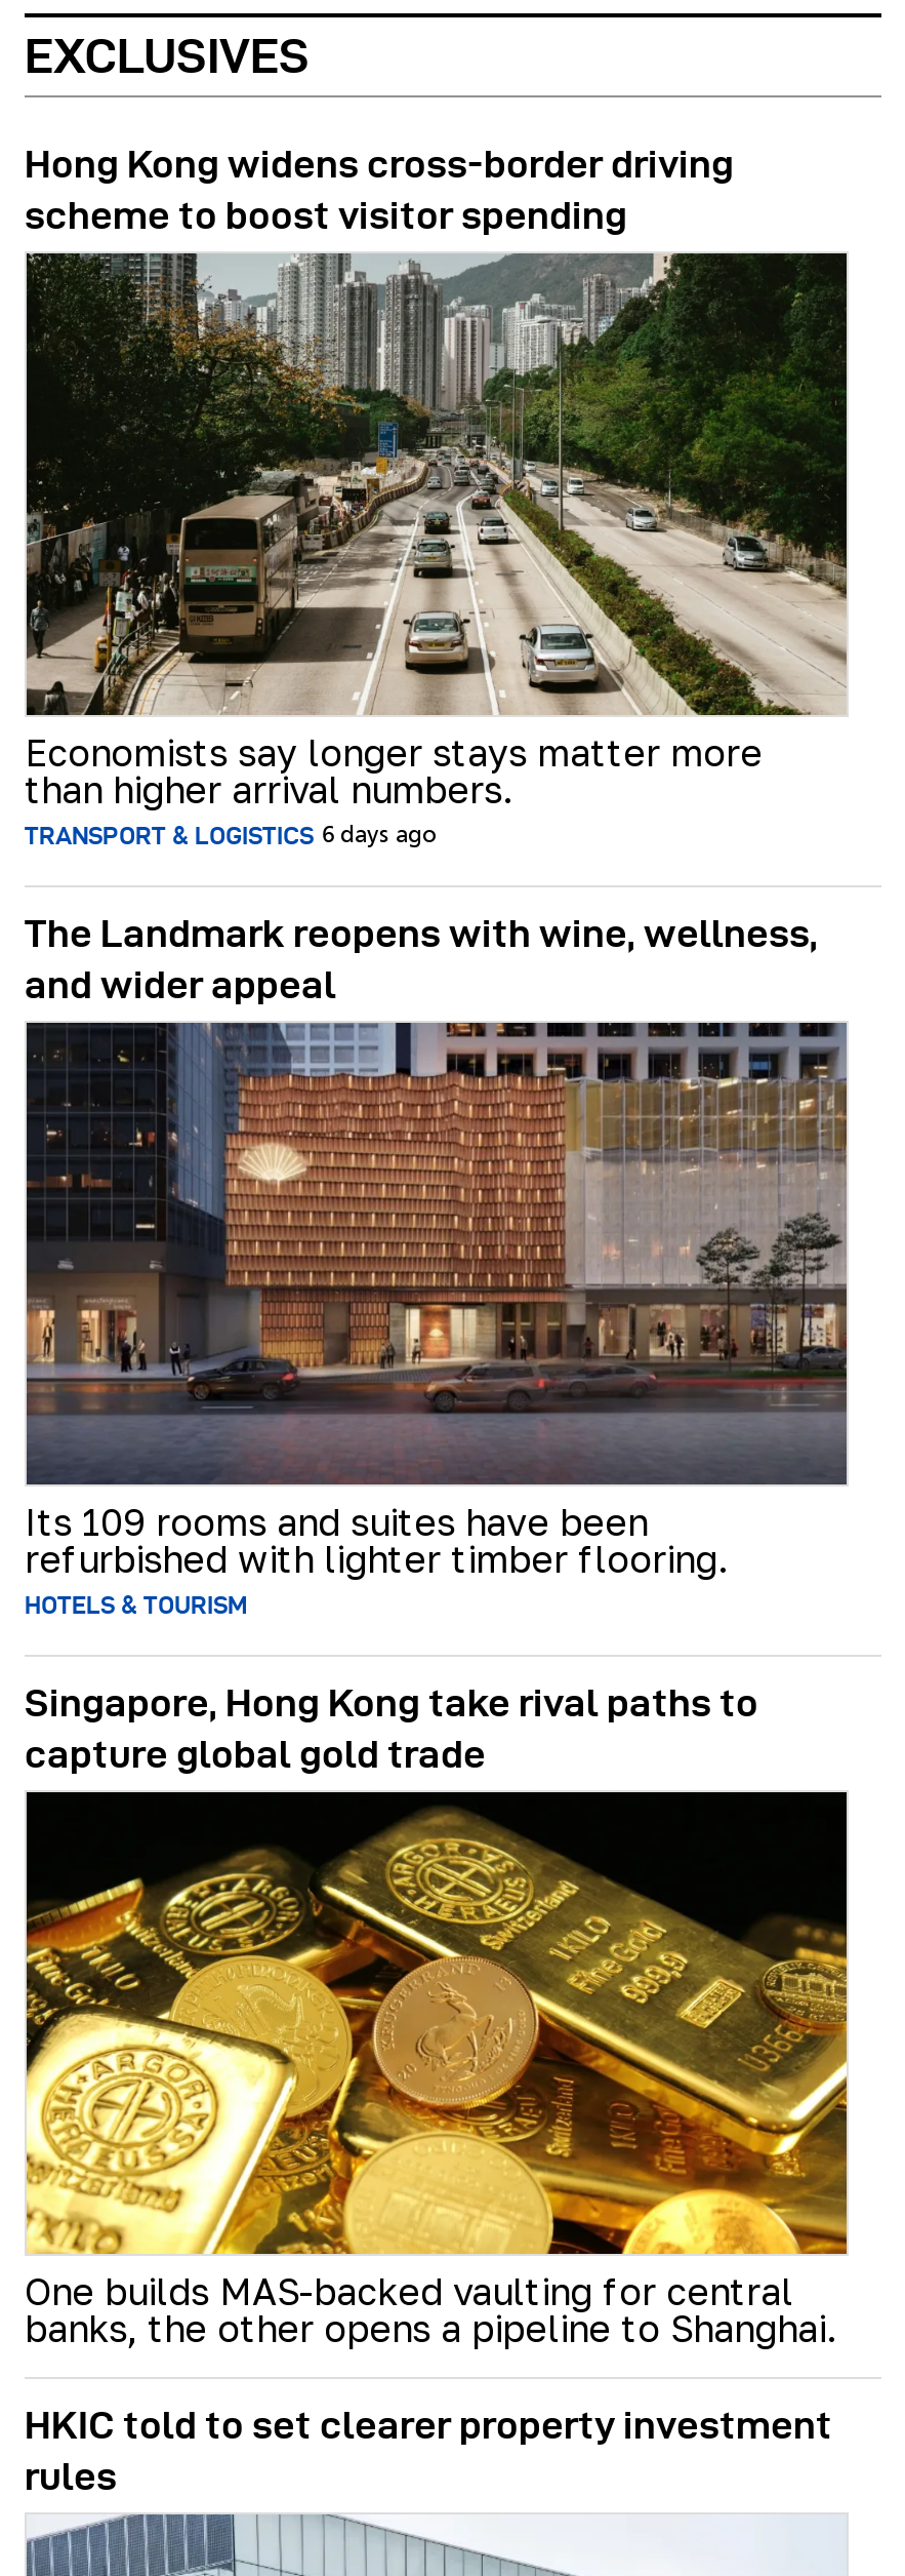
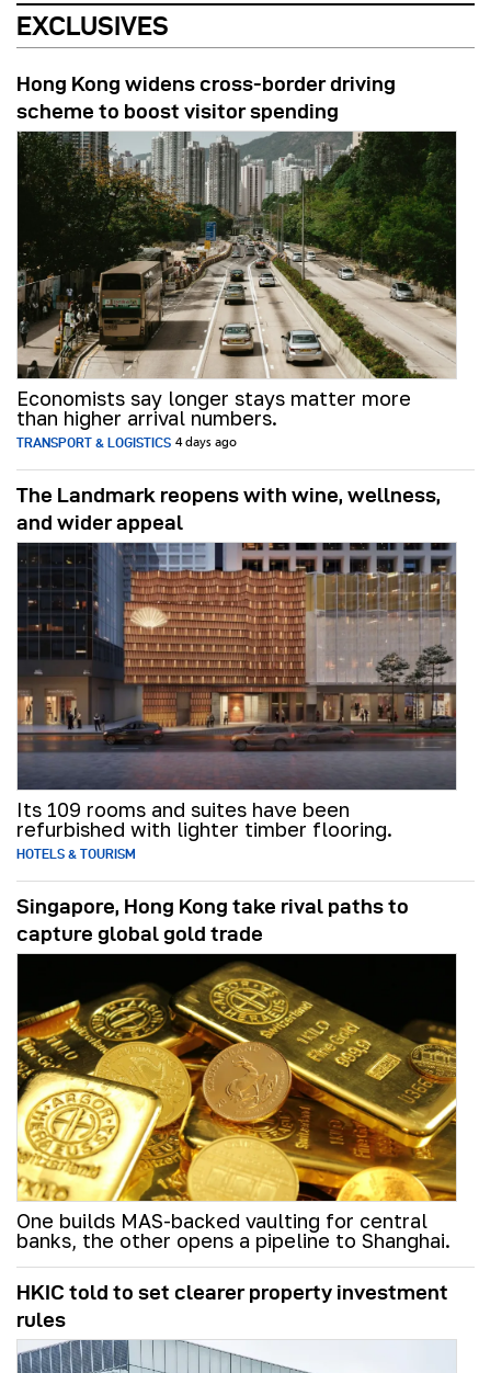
[25,822,437,849] TRANSPORT & LOGISTICS 6 days ago -> [16,436,237,450] TRANSPORT & LOGISTICS 4 days ago

